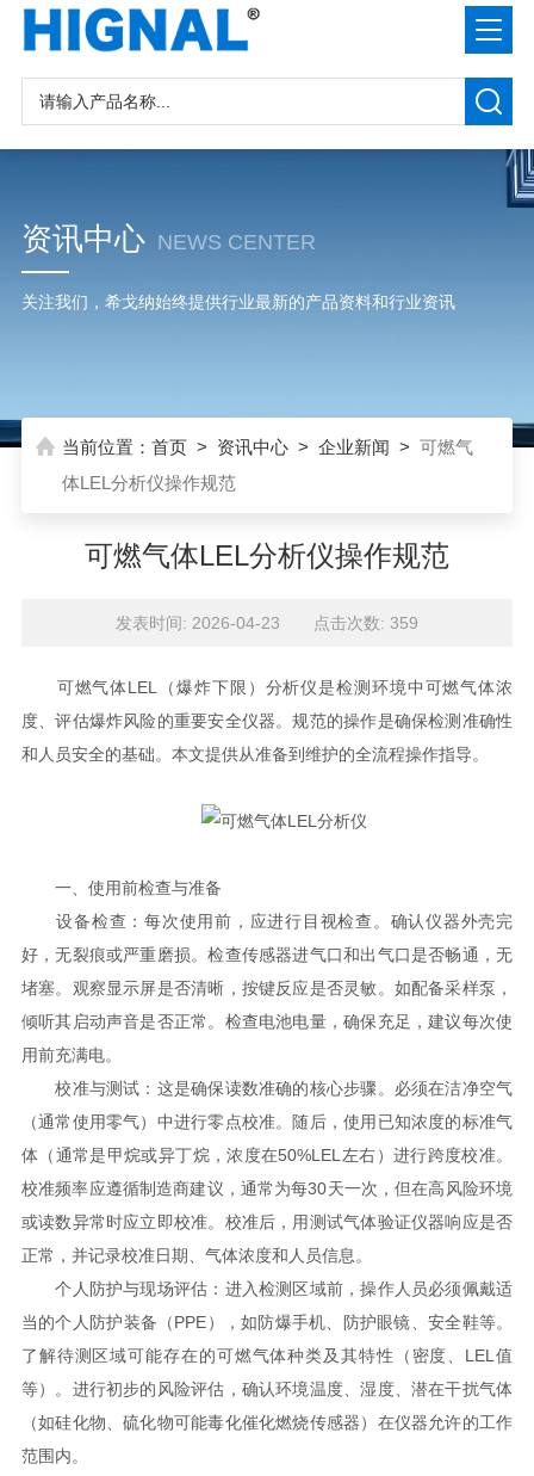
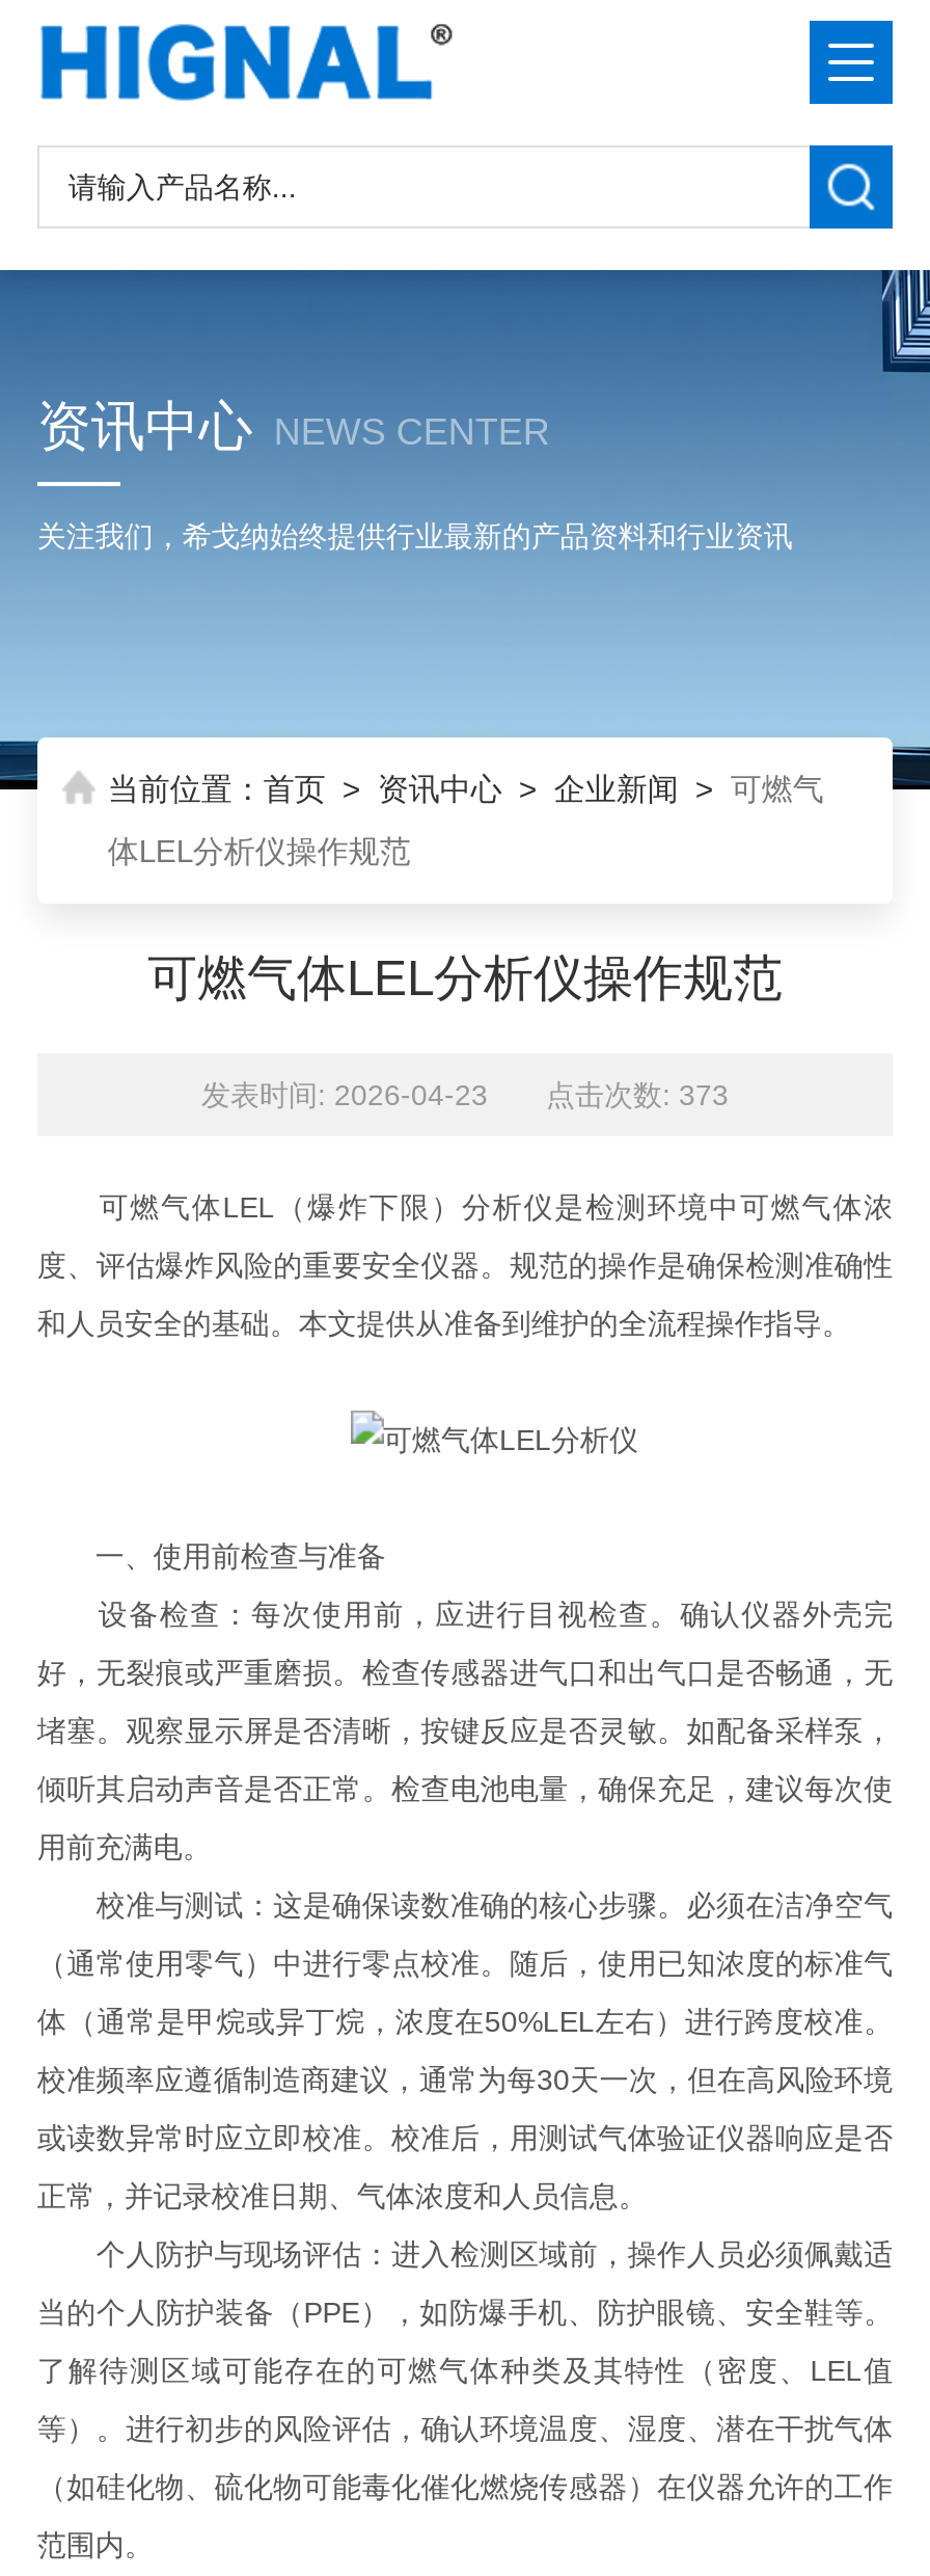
[116,613,418,632] 发表时间: 2026-04-23 点击次数: 359 -> [201,1078,729,1111] 发表时间: 2026-04-23 点击次数: 373

